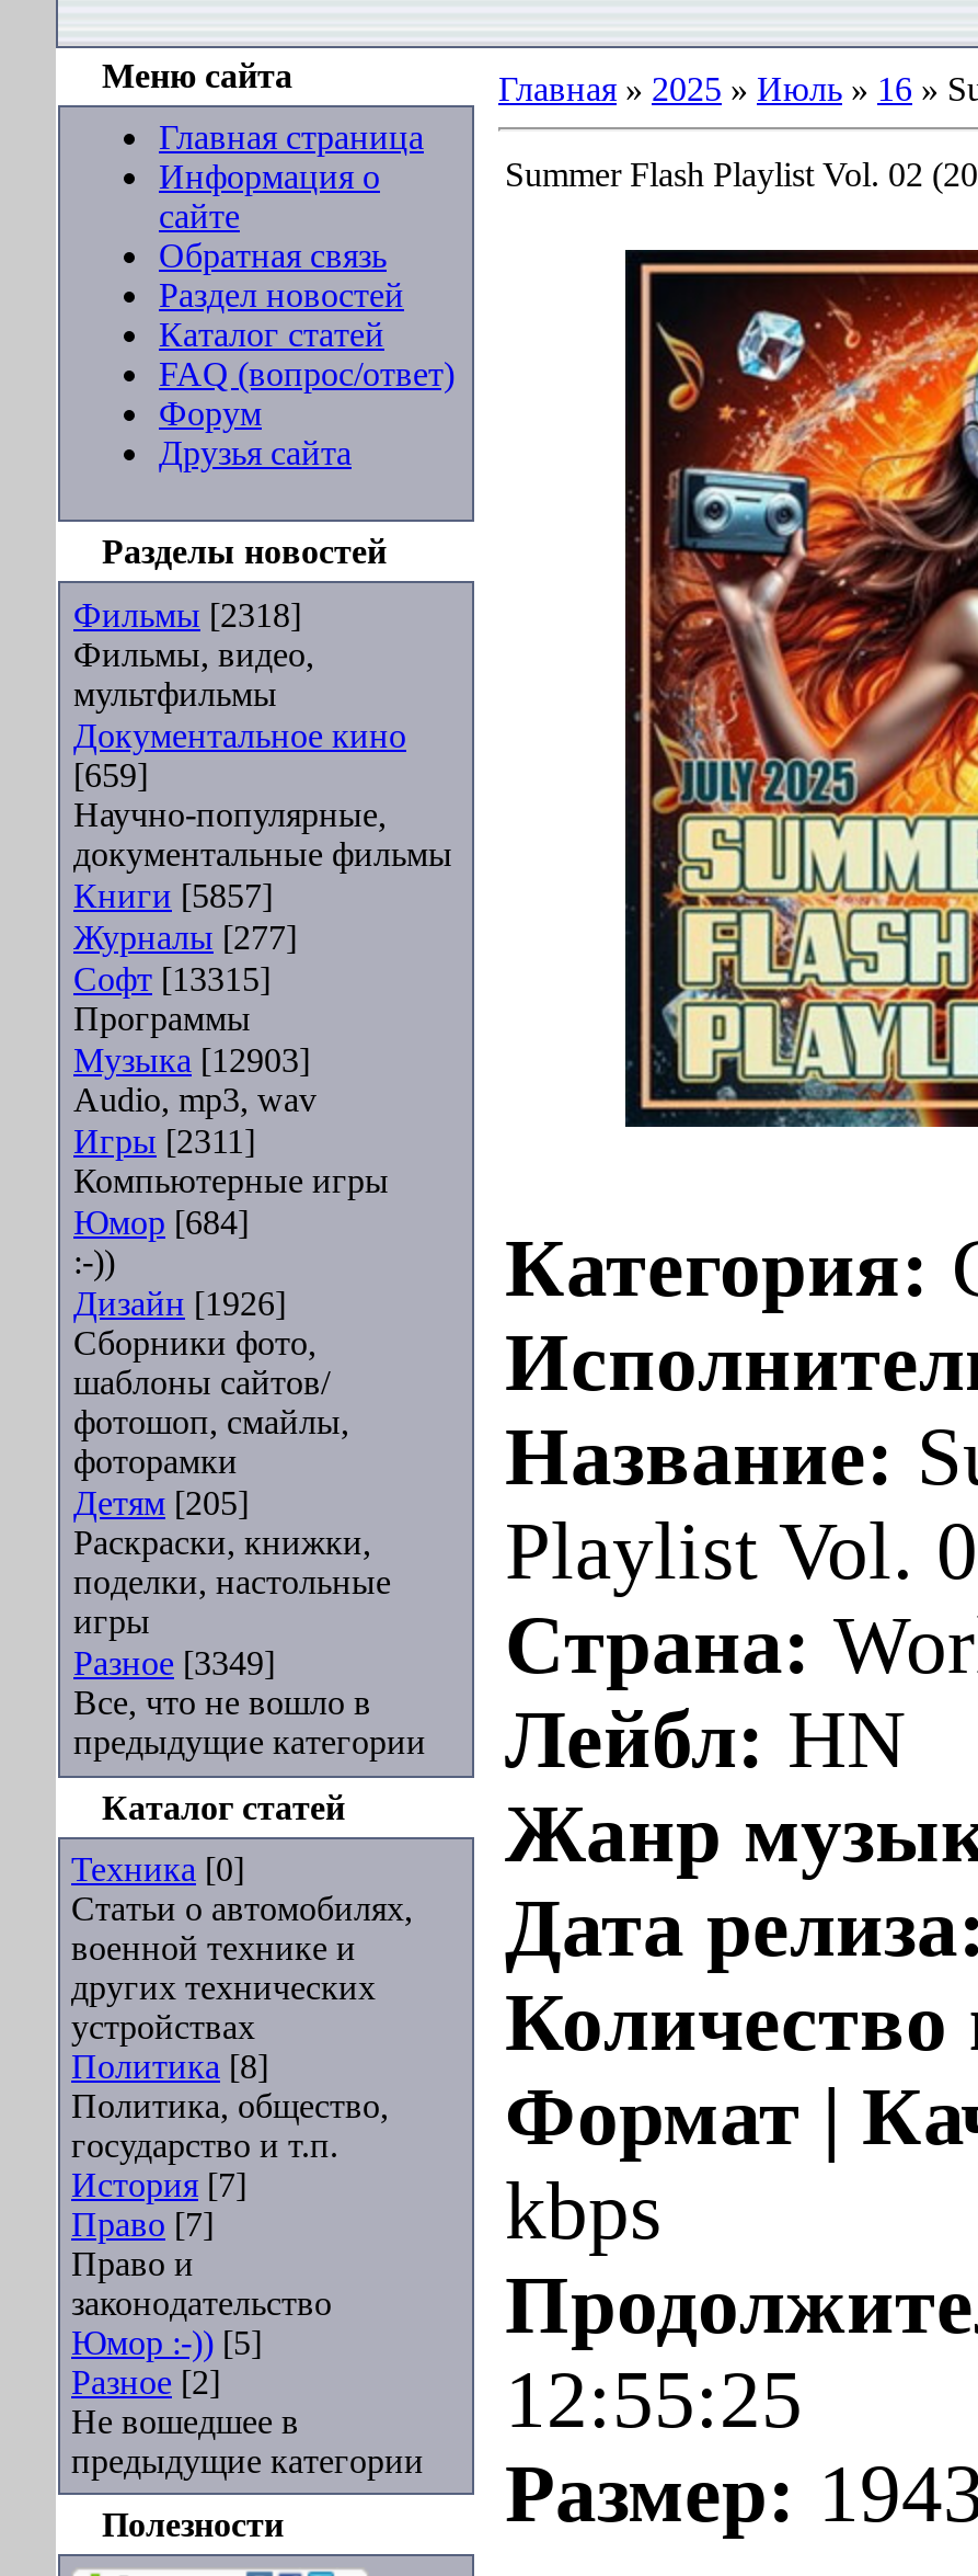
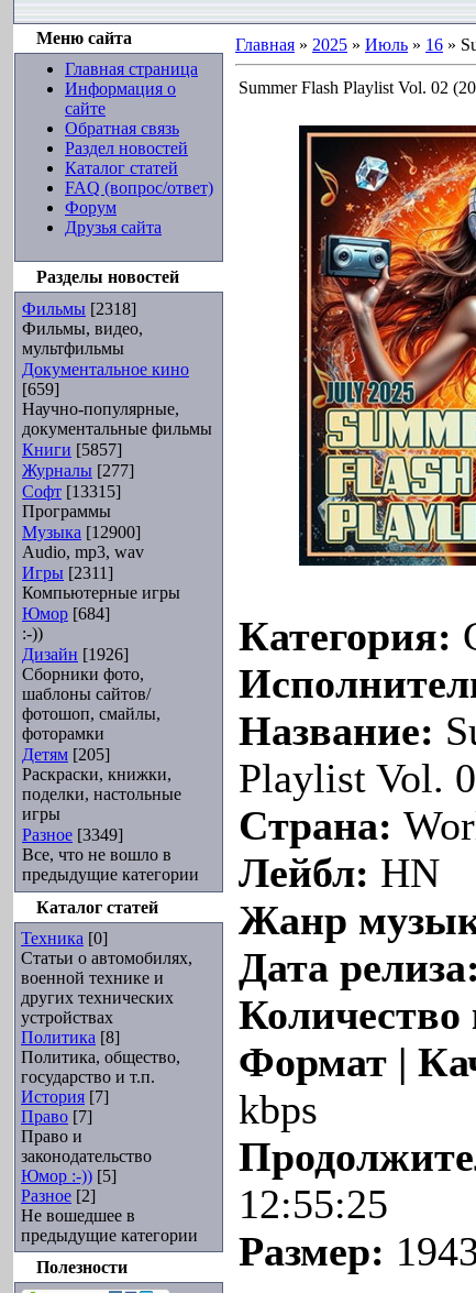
[73,1041,310,1079] Музыка [12903] -> [22,523,141,541] Музыка [12900]

